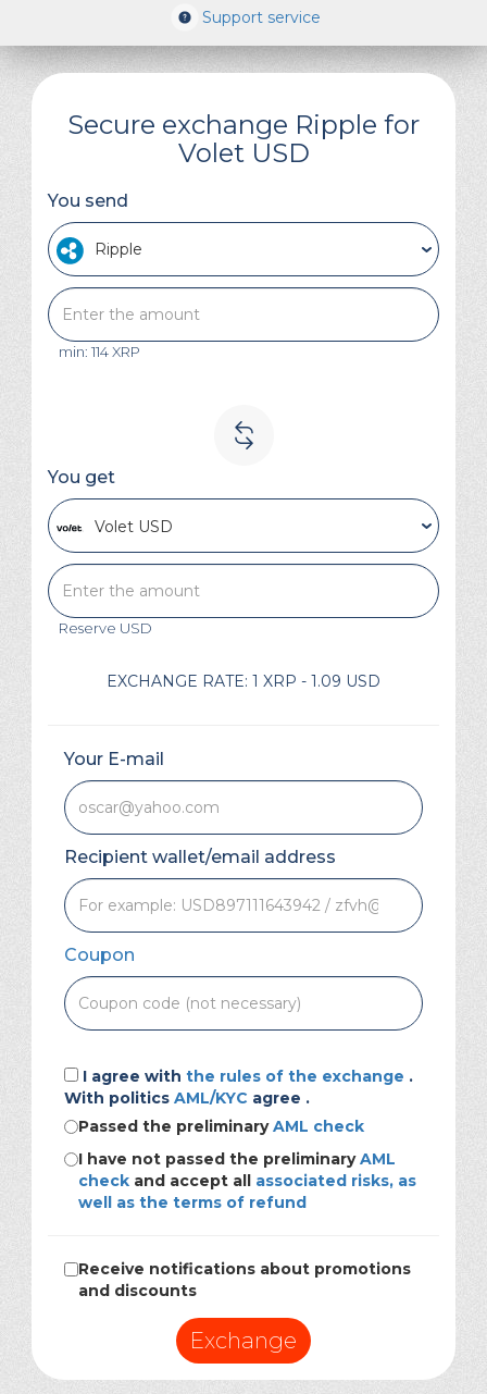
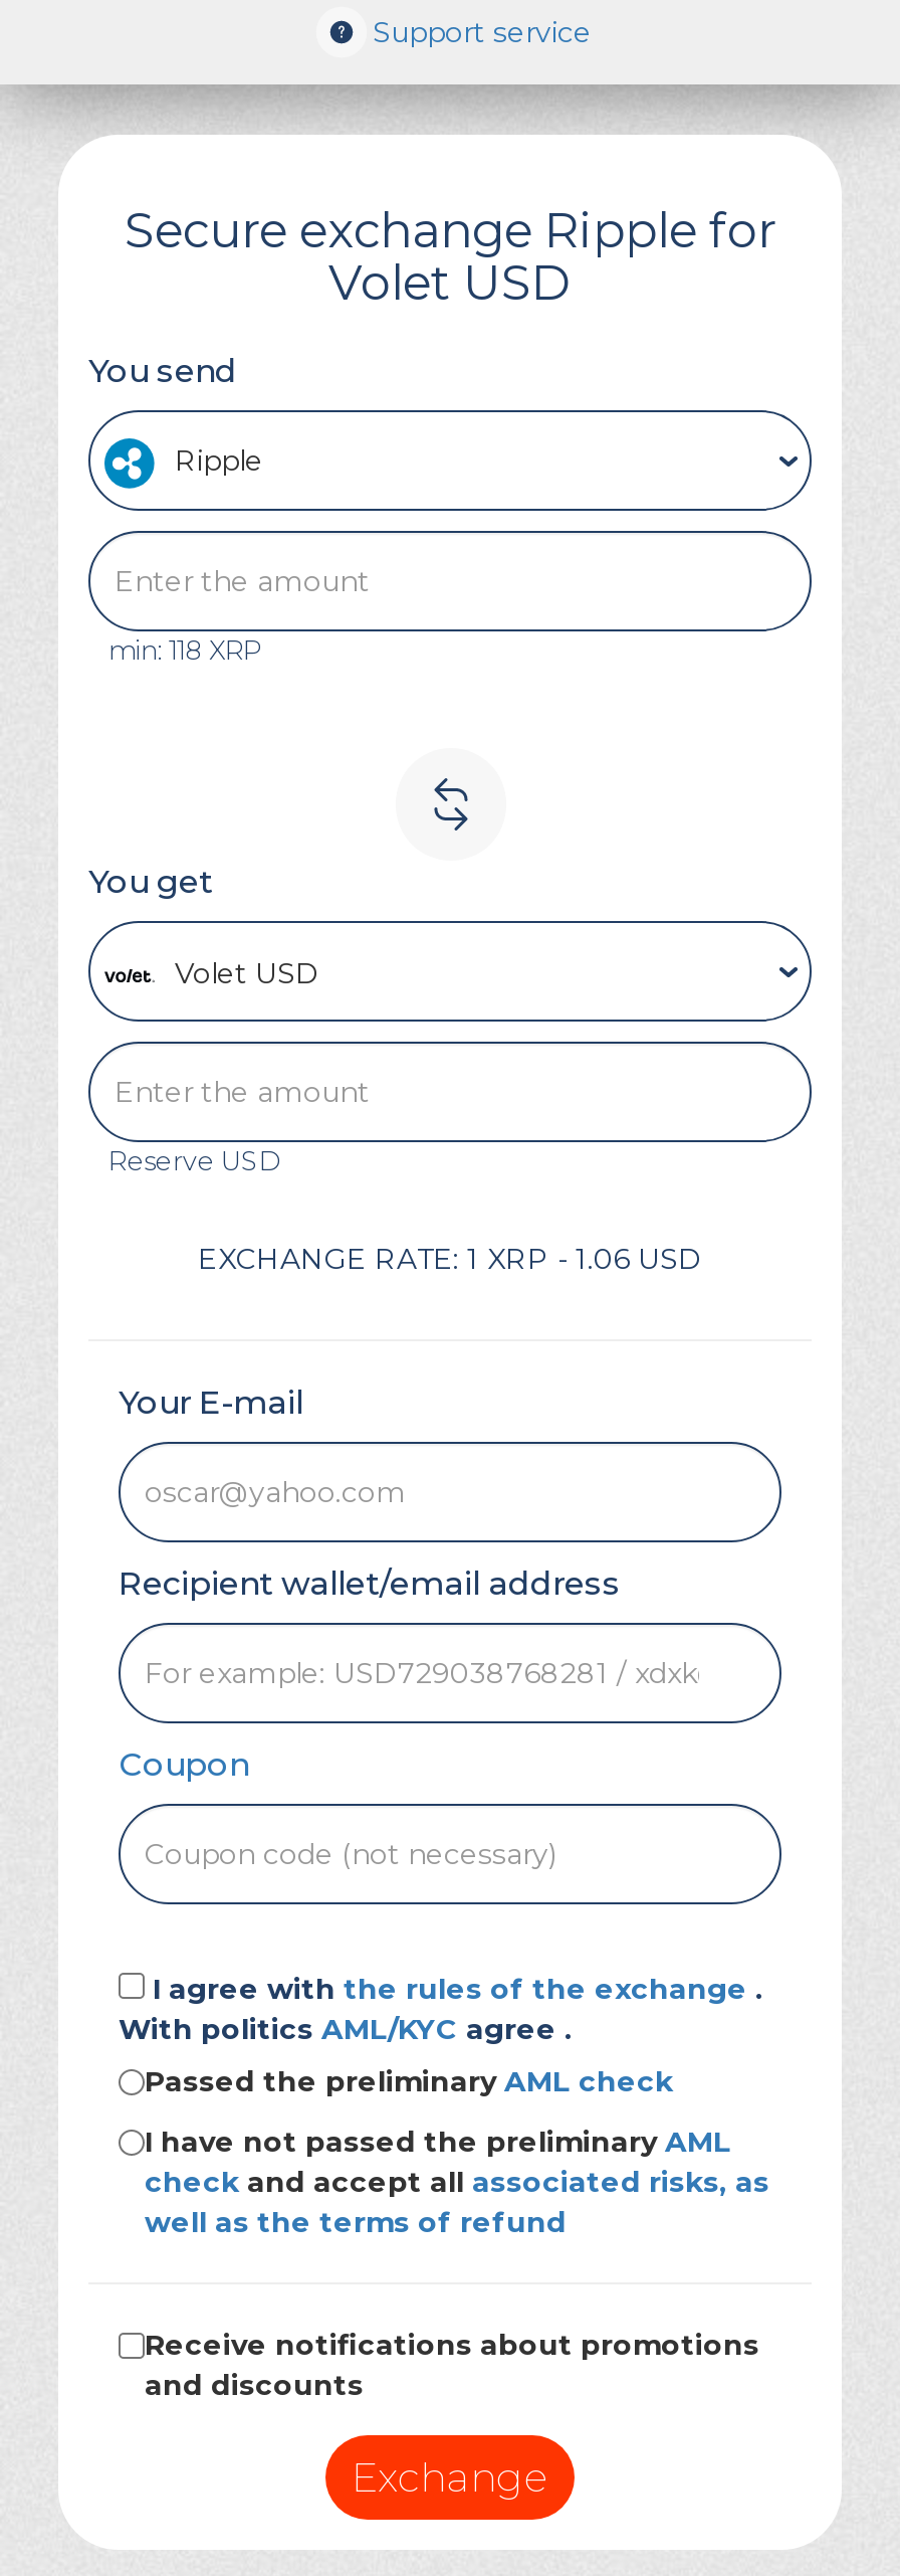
[59,343,140,360] min: 114 XRP -> [108,633,261,666] min: 118 XRP
[107,671,380,691] EXCHANGE RATE: 1 XRP - 1.09 USD -> [198,1241,702,1277] EXCHANGE RATE: 1 XRP - 1.06 USD

